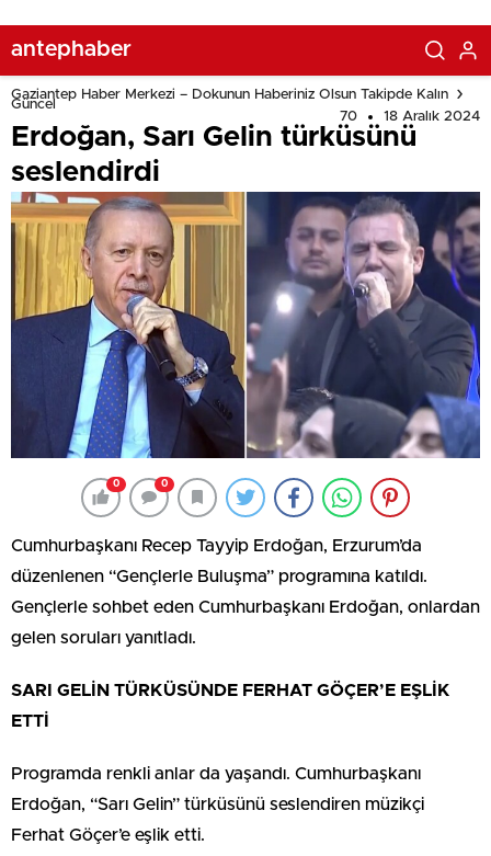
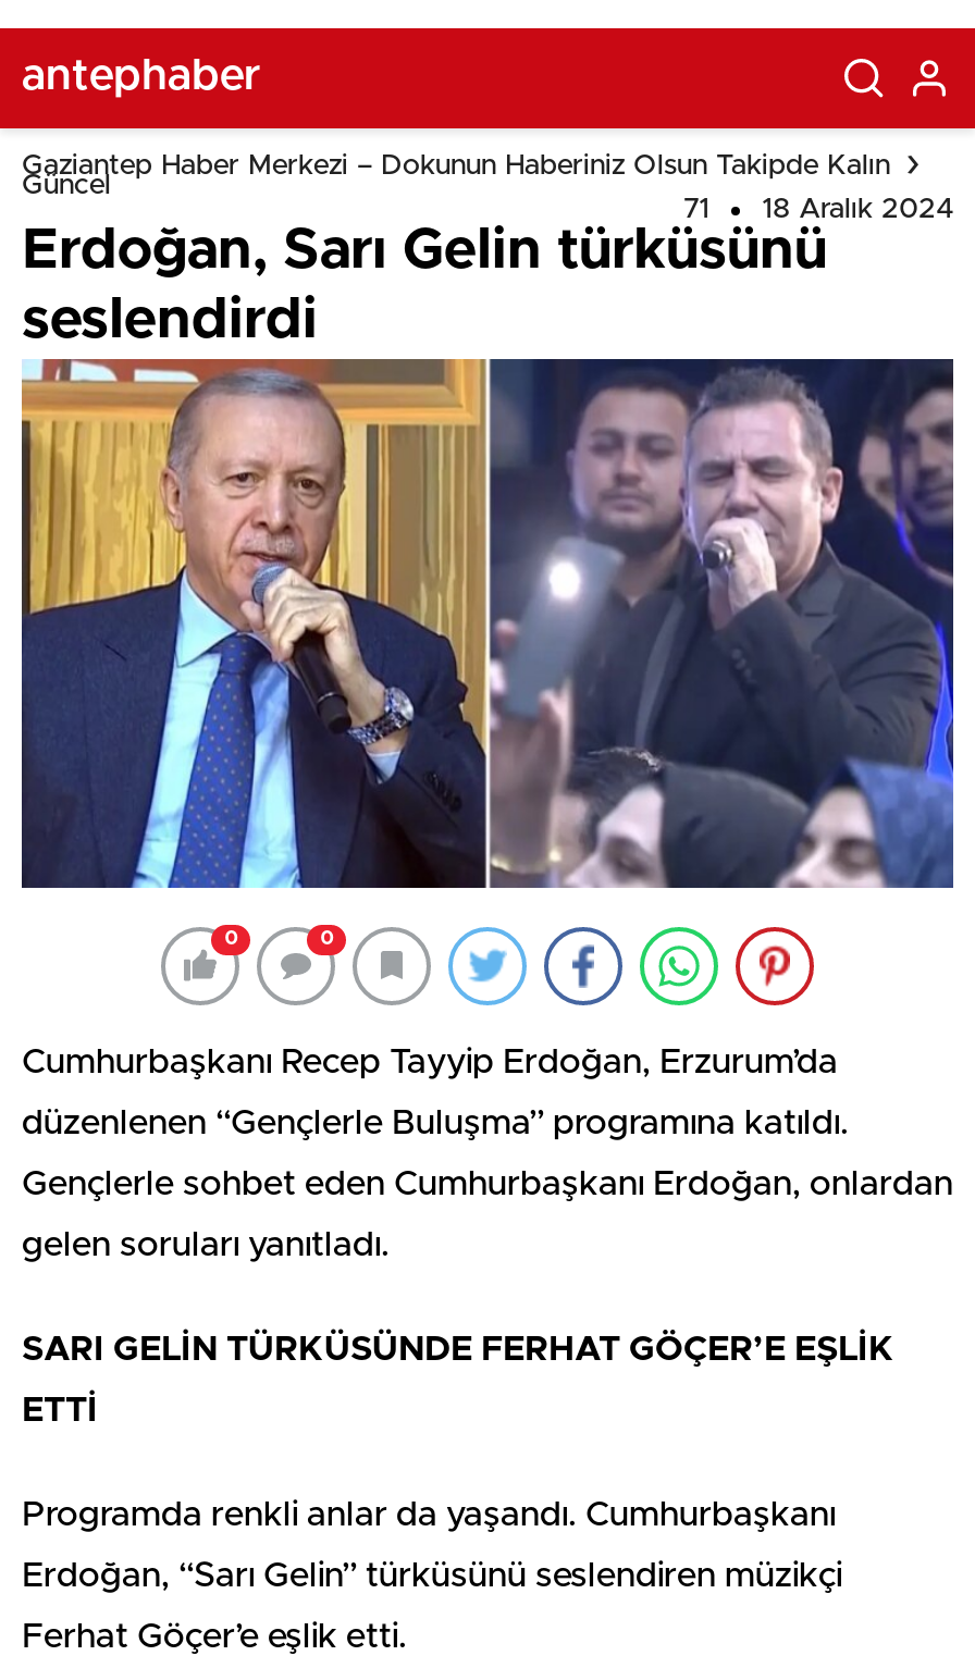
[340,110,480,124] 70 18 Aralık 2024 -> [683,196,953,224] 71 18 Aralık 2024

